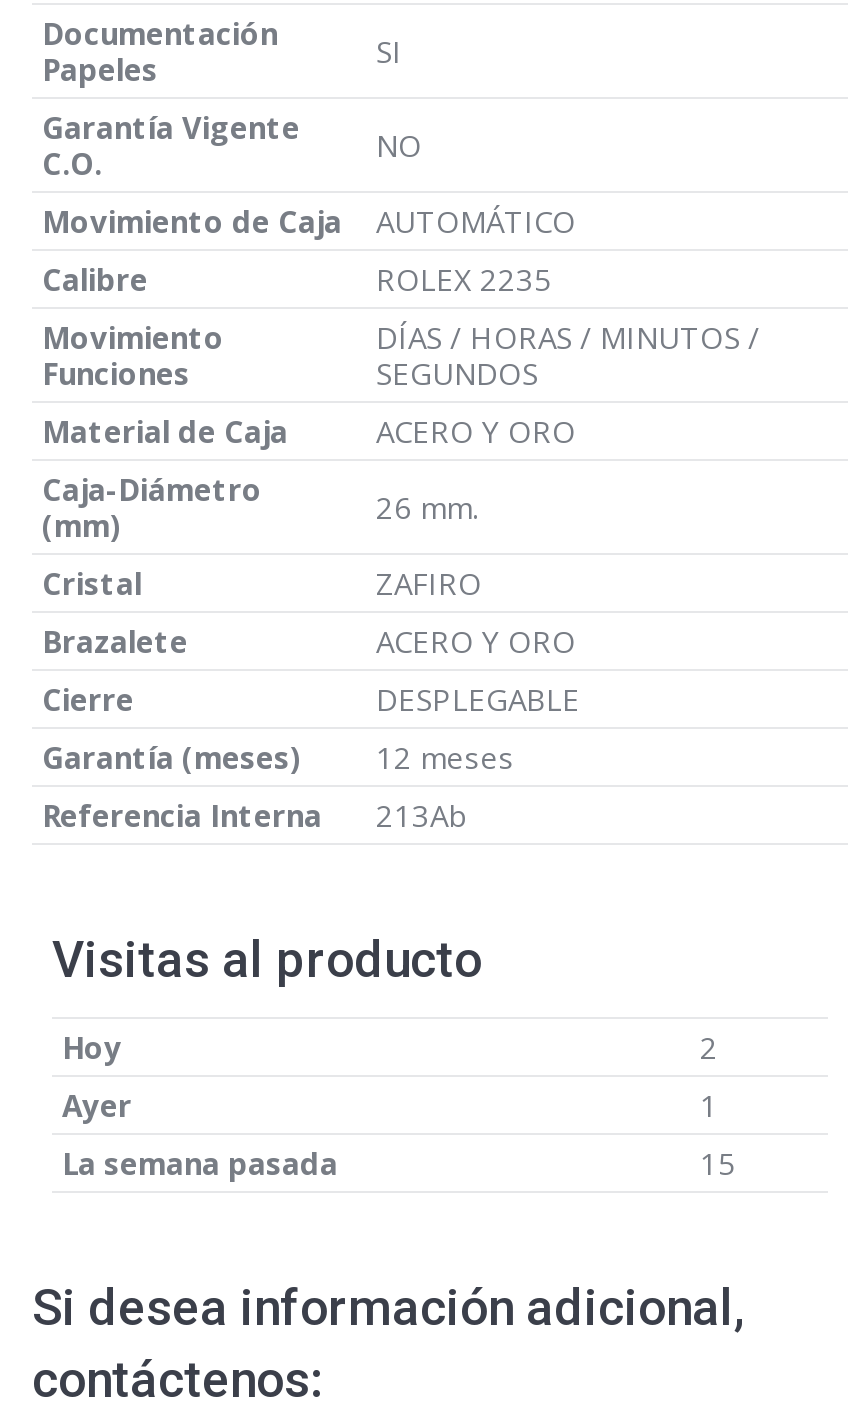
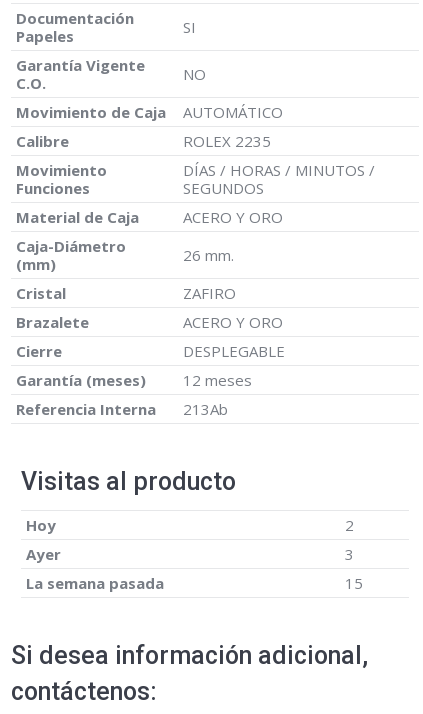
[700,1084,718,1124] 1 -> [345,543,354,563] 3

